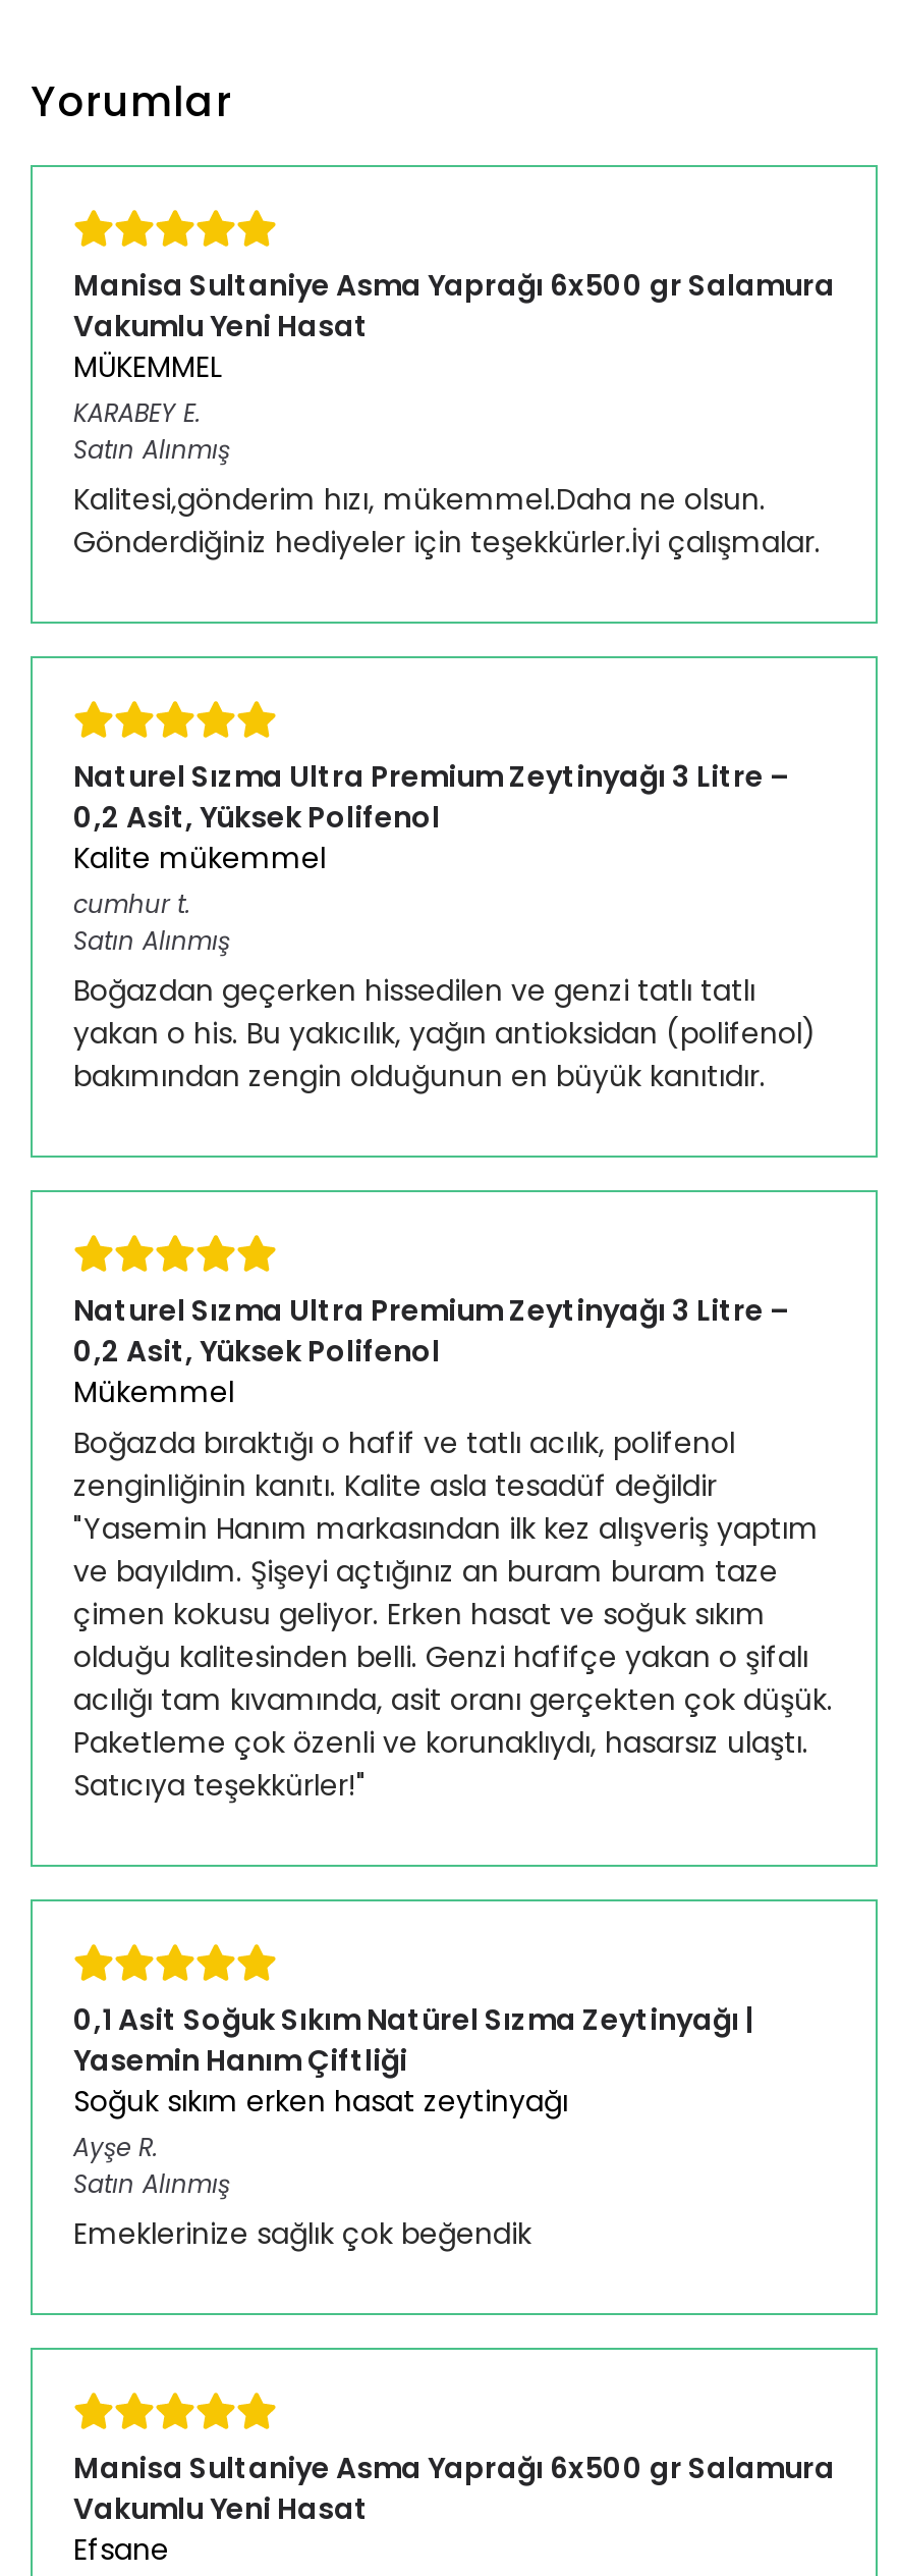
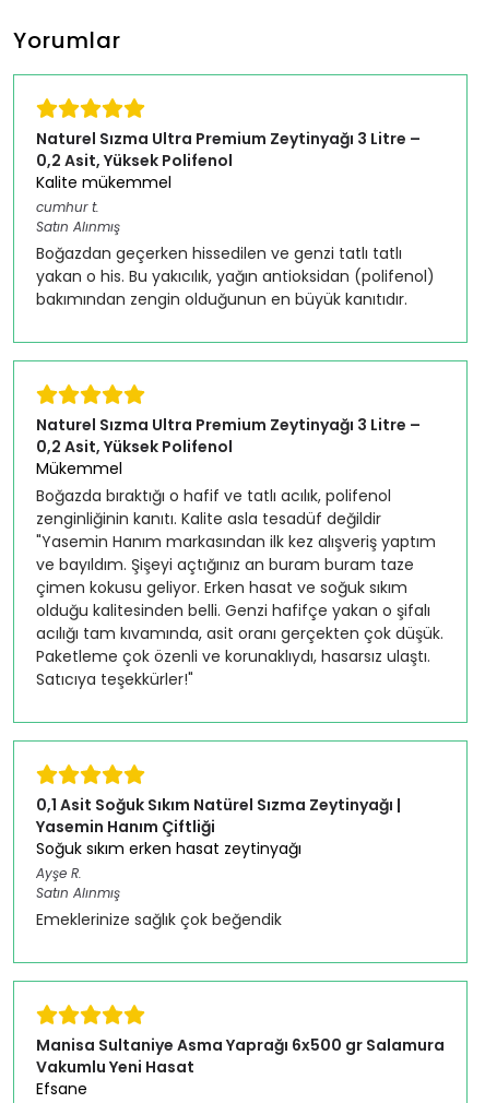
[73,265,835,563] Manisa Sultaniye Asma Yaprağı 6x500 gr Salamura | Vakumlu Yeni Hasat | MÜKEMMEL | KARABEY E. | Satın Alınmış | Kalitesi,gönderim hızı, mükemmel.Daha ne olsun. | Gönderdiğiniz hediyeler için teşekkürler.İyi çalışmalar. -> none

